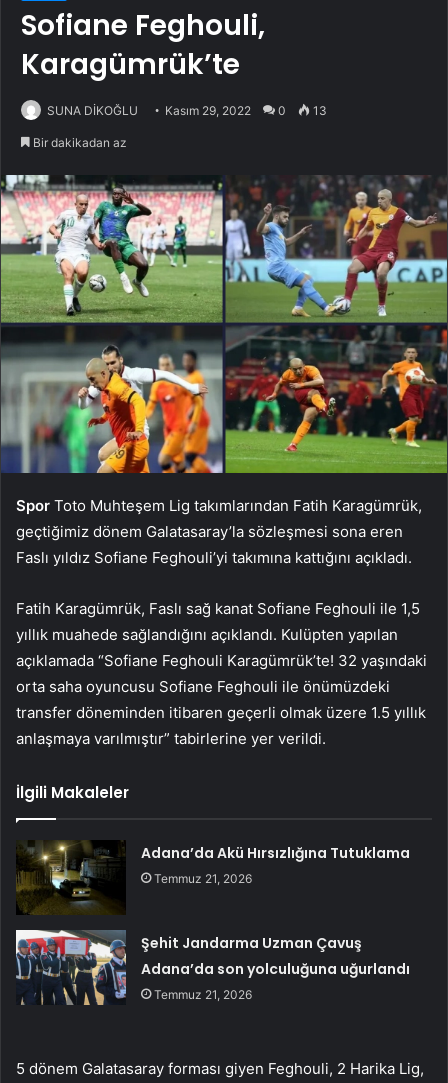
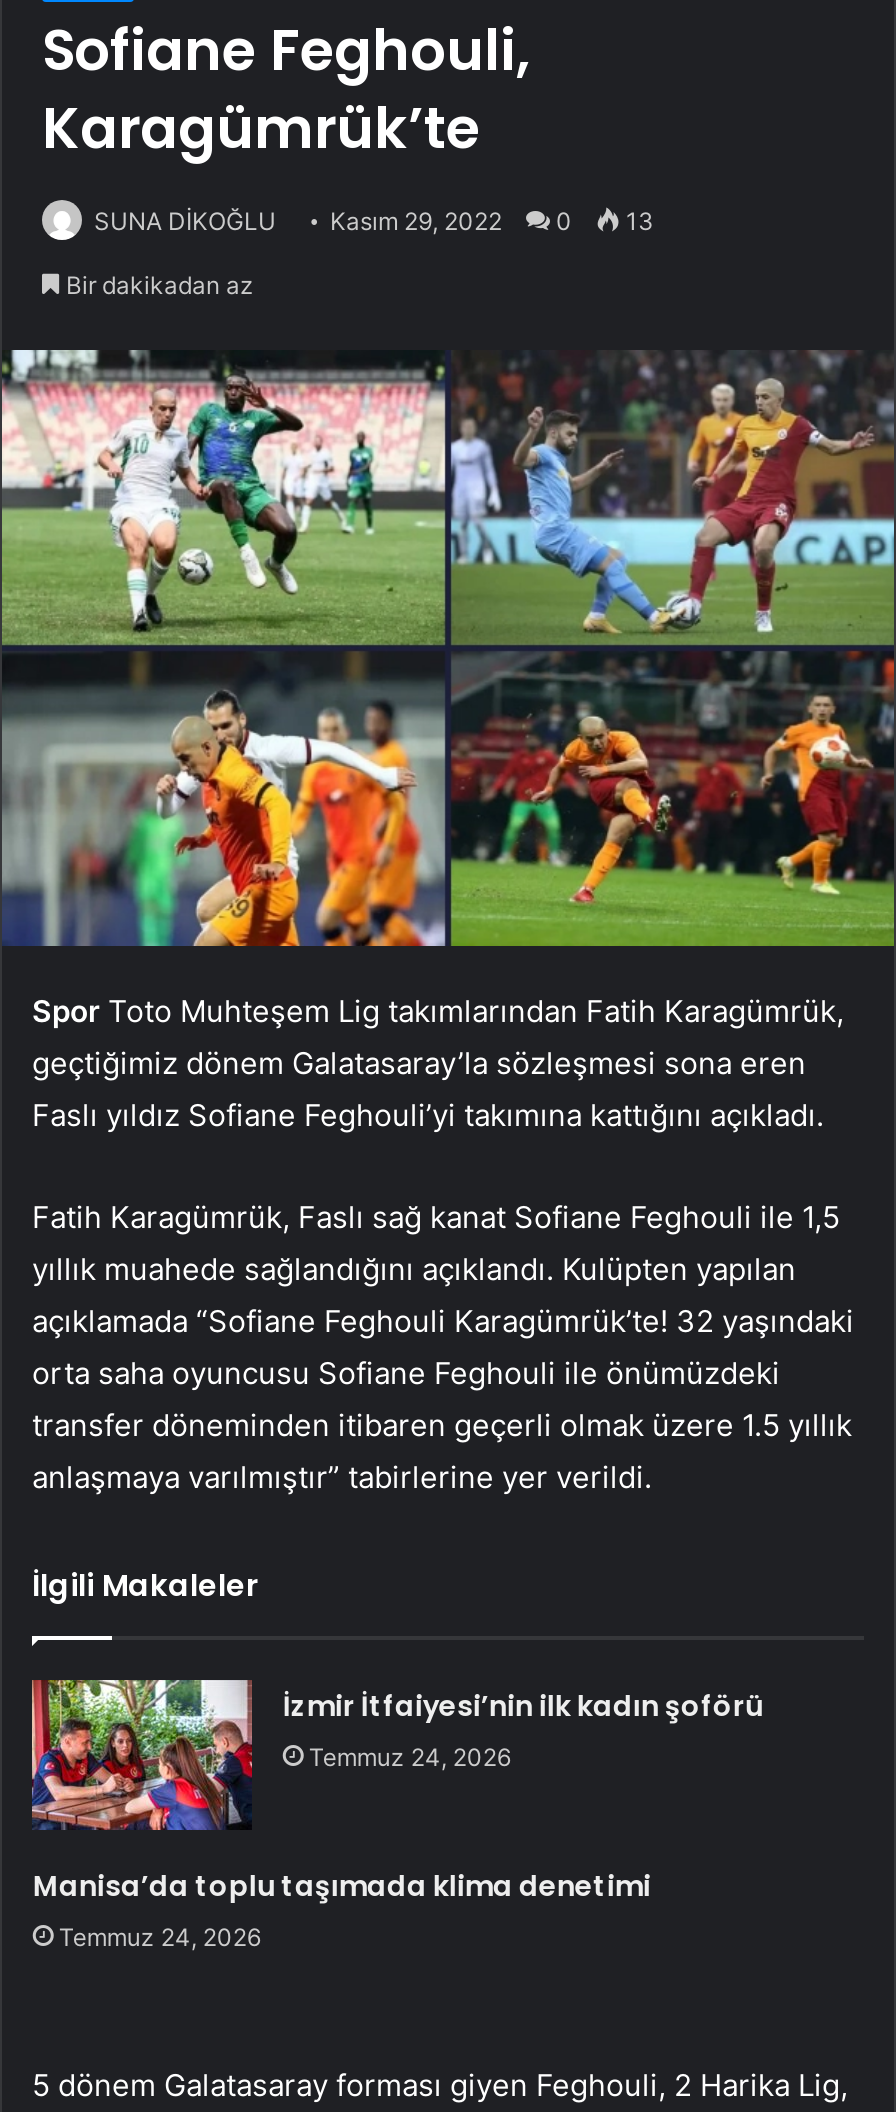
[16,841,410,915] [image] | Adana’da Akü Hırsızlığına Tutuklama | Temmuz 21, 2026 -> [30,1678,763,1832] [image] | İzmir İtfaiyesi’nin ilk kadın şoförü | Temmuz 24, 2026
[141,933,410,1002] Şehit Jandarma Uzman Çavuş | Adana’da son yolculuğuna uğurlandı | Temmuz 21, 2026 -> [33,1865,651,1951] Manisa’da toplu taşımada klima denetimi | Temmuz 24, 2026

